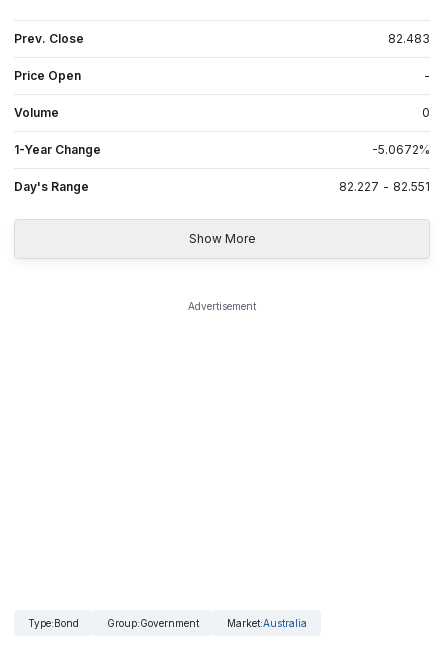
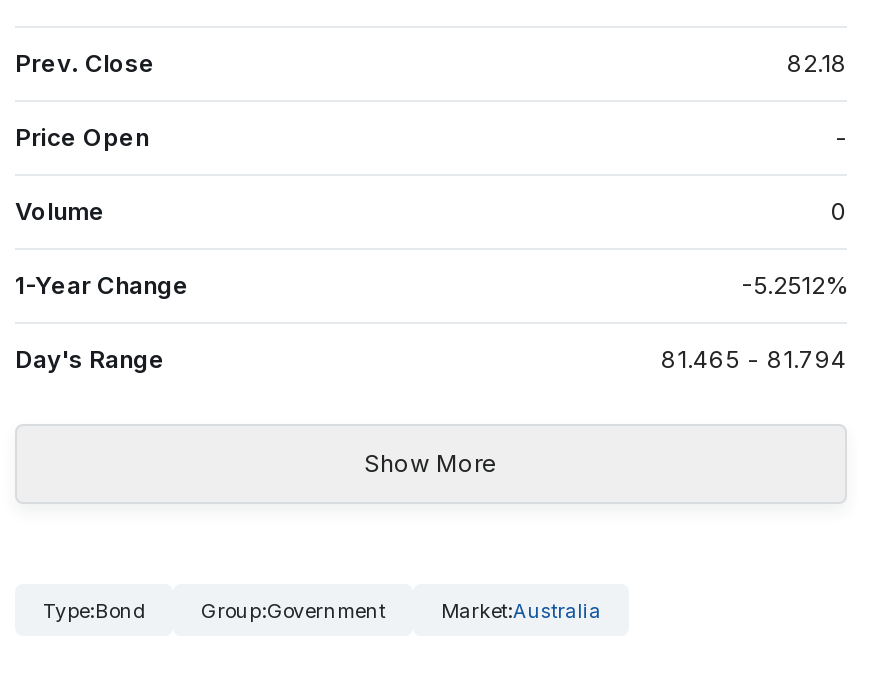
[388,31,430,46] 82.483 -> [787,48,847,78] 82.18
[372,142,430,157] -5.0672% -> [741,270,847,300] -5.2512%
[339,179,430,194] 82.227 - 82.551 -> [661,344,847,374] 81.465 - 81.794
[188,300,256,312] Advertisement -> none

